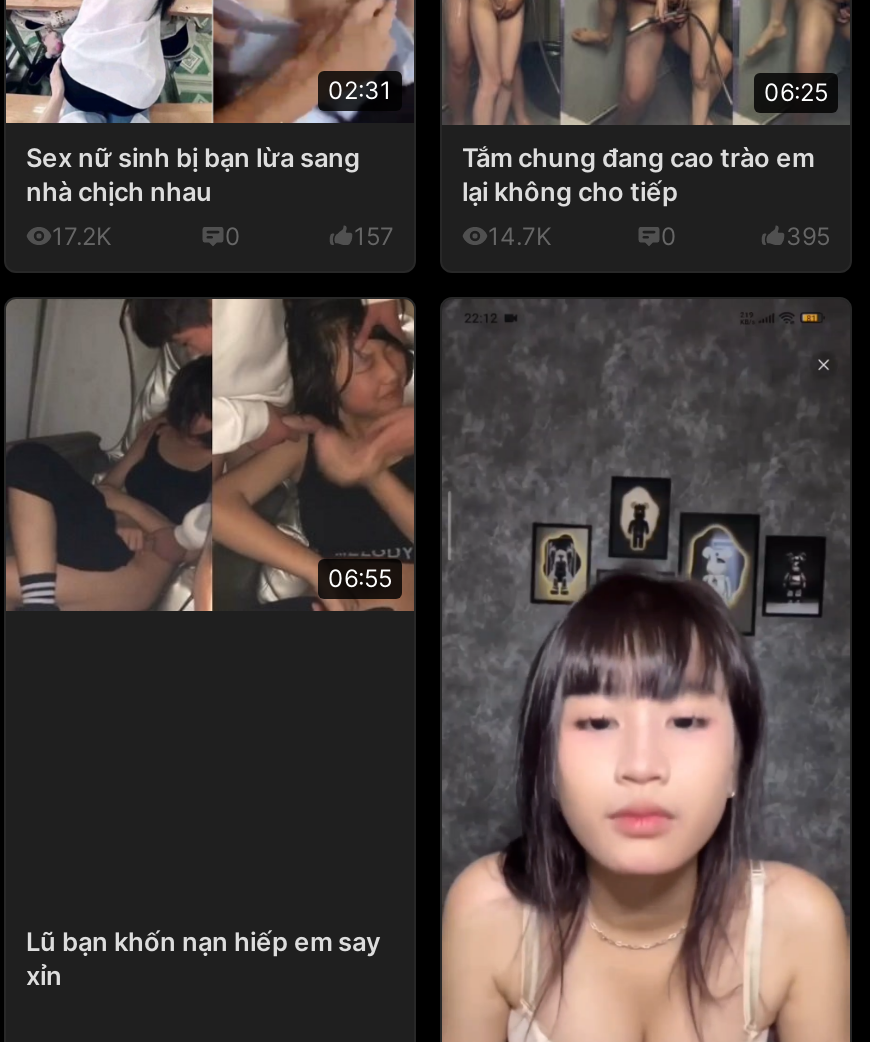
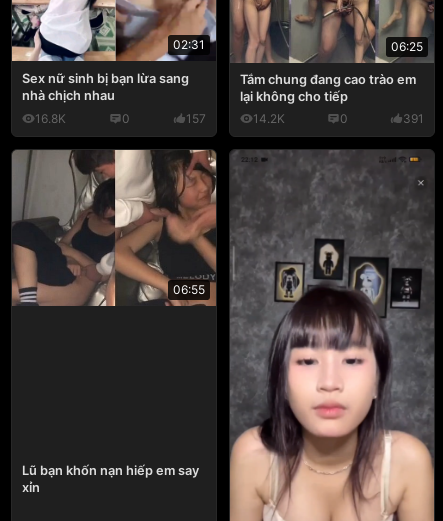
[52,222,112,252] 17.2K -> [35,111,66,126] 16.8K
[488,222,552,252] 14.7K -> [253,111,285,126] 14.2K
[786,222,830,252] 395 -> [403,111,424,126] 391

